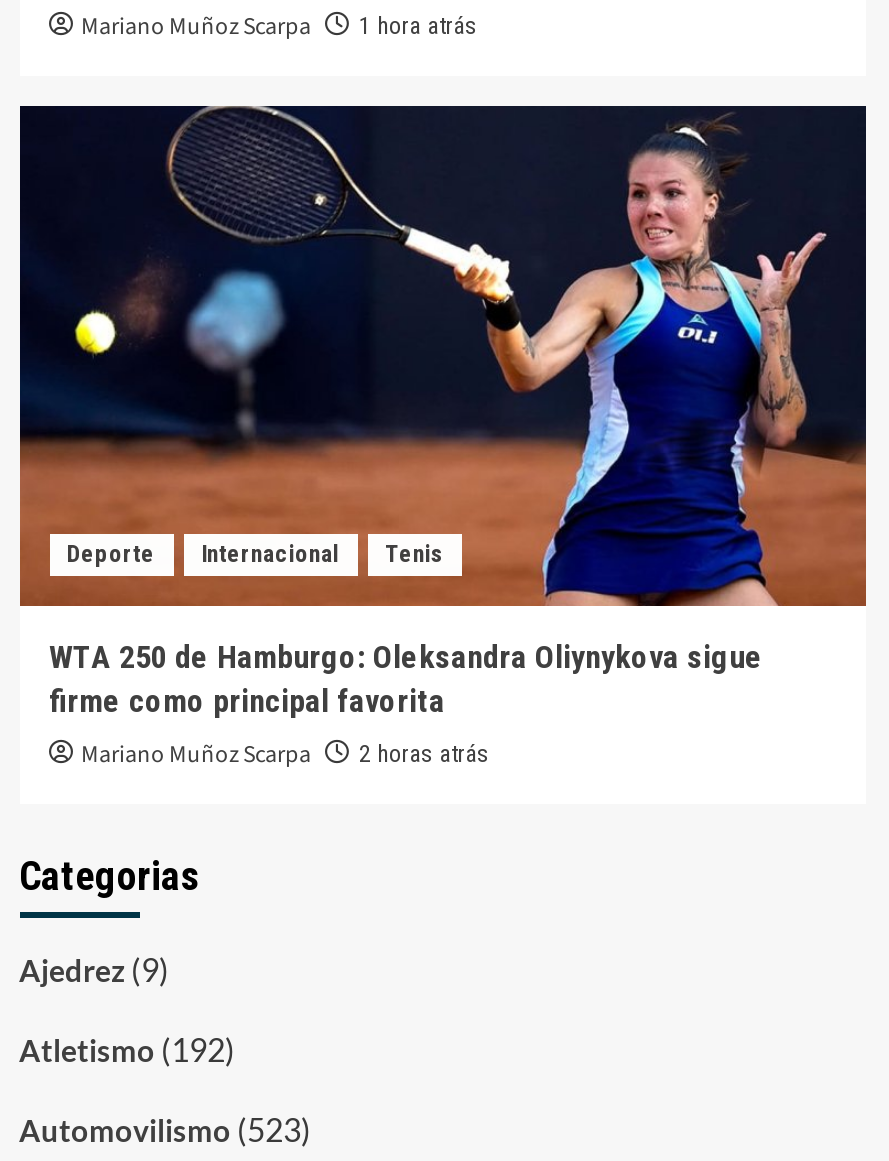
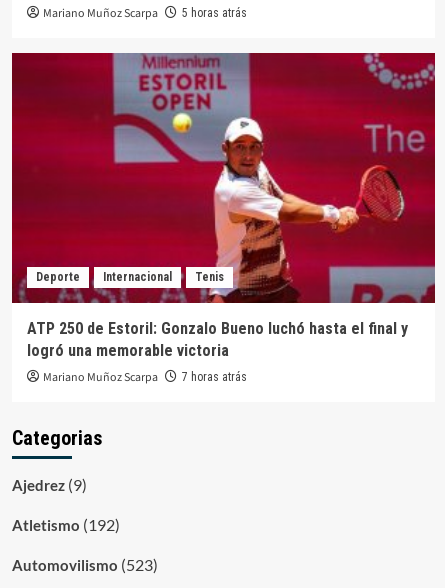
[81,10,477,44] Mariano Muñoz Scarpa 1 hora atrás -> [42,5,246,22] Mariano Muñoz Scarpa 5 horas atrás
[18,104,868,720] [image] | WTA 250 de Hamburgo: Oleksandra Oliynykova sigue | firme como principal favorita -> [11,52,436,360] [image] | ATP 250 de Estoril: Gonzalo Bueno luchó hasta el final y | logró una memorable victoria
[81,738,489,772] Mariano Muñoz Scarpa 2 horas atrás -> [42,369,246,386] Mariano Muñoz Scarpa 7 horas atrás

